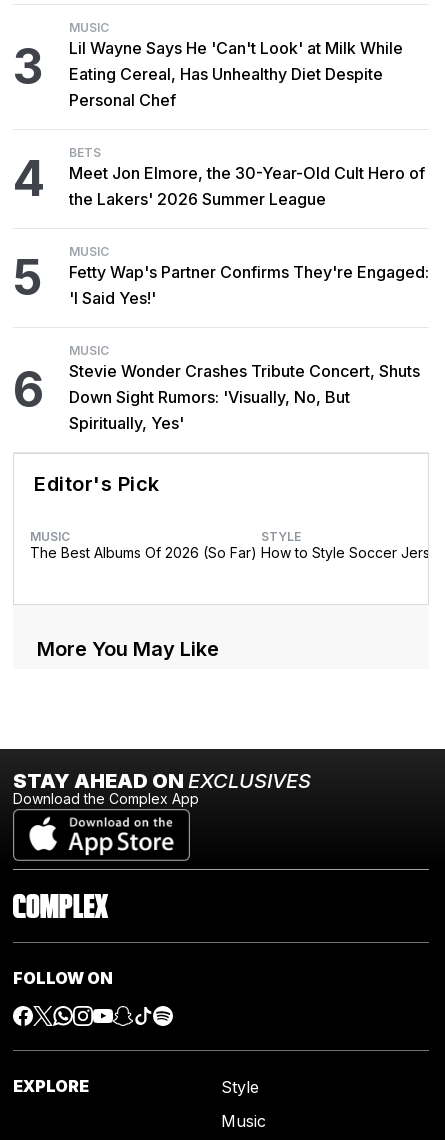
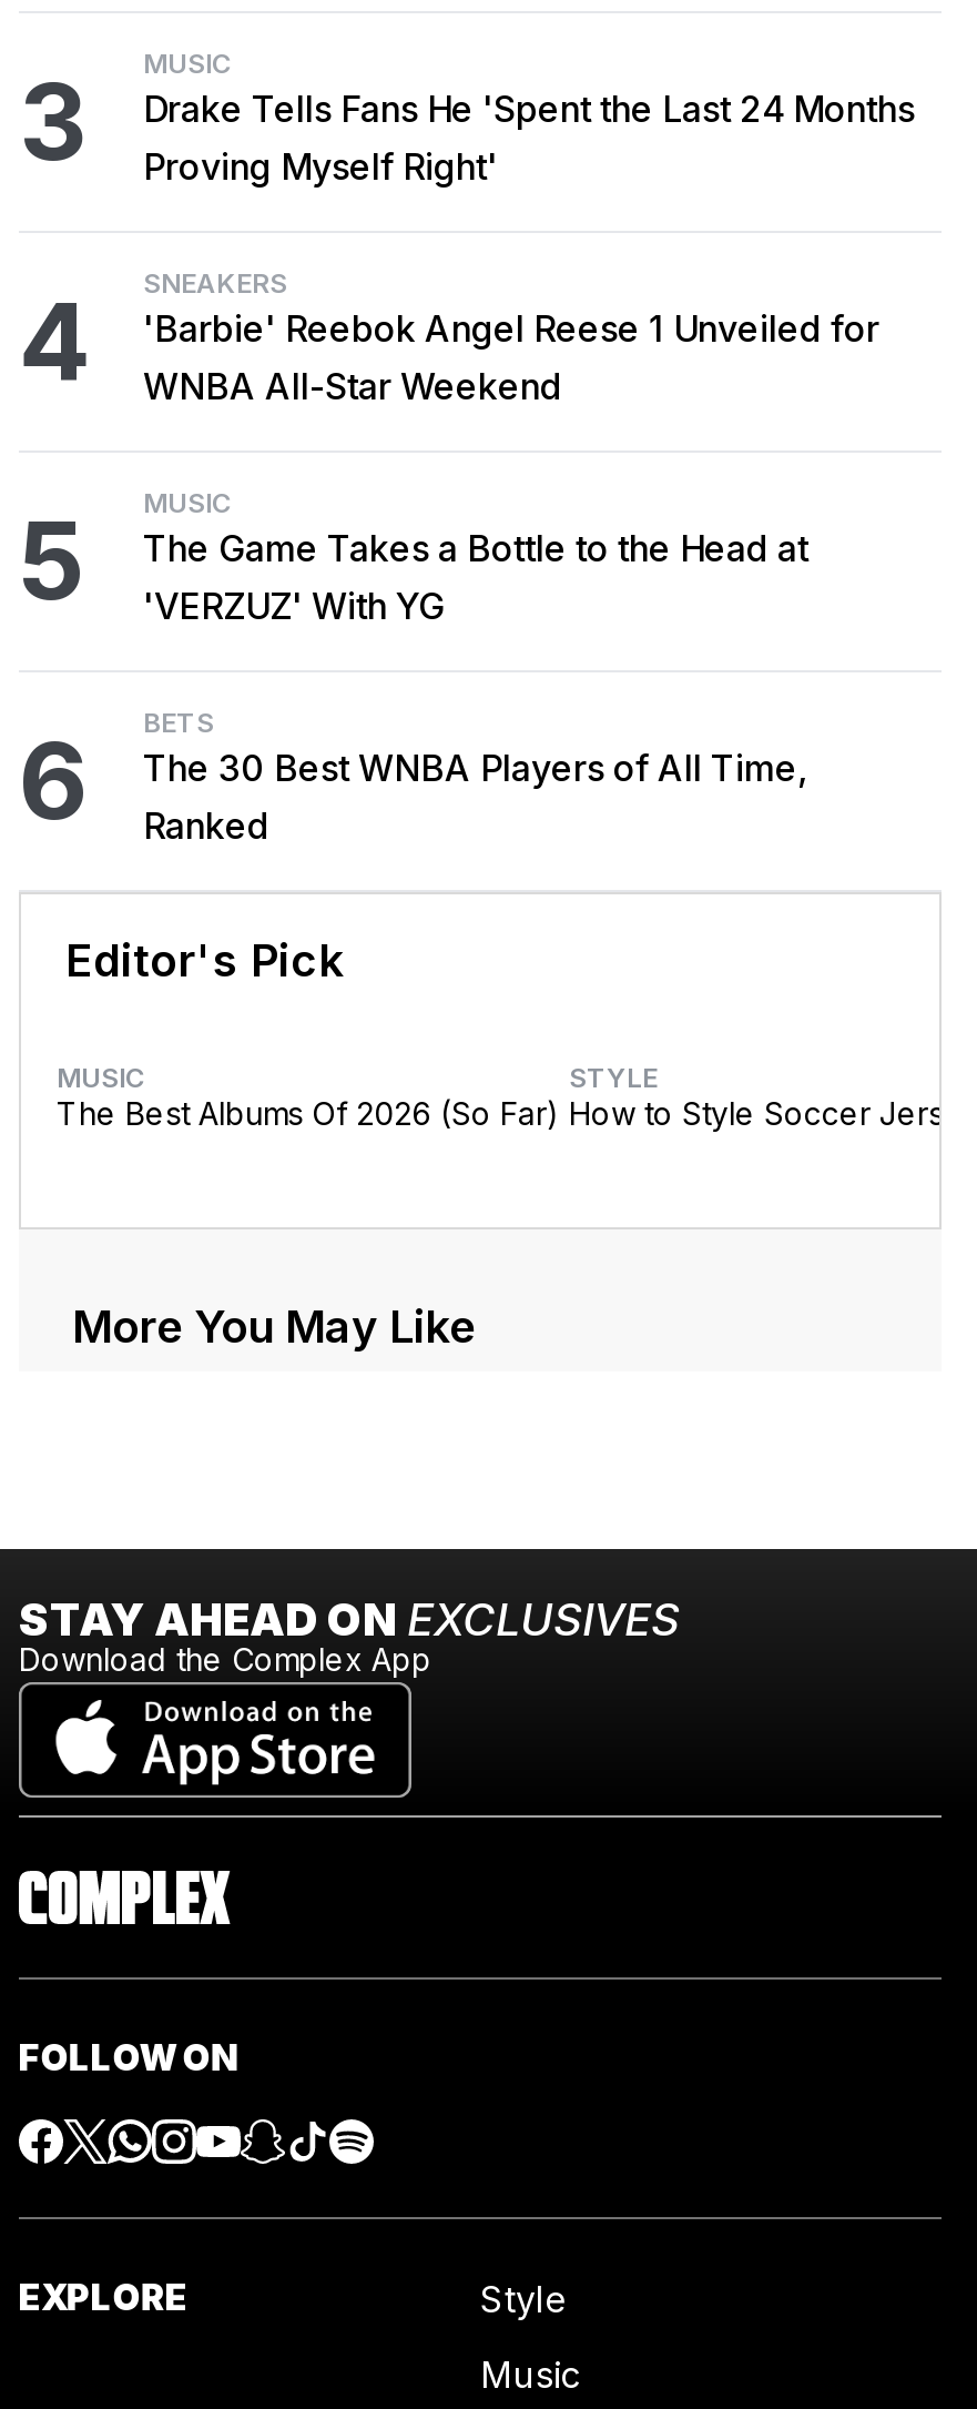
[69,38,403,110] Lil Wayne Says He 'Can't Look' at Milk While | Eating Cereal, Has Unhealthy Diet Despite | Personal Chef -> [143,86,915,188] Drake Tells Fans He 'Spent the Last 24 Months | Proving Myself Right'
[69,145,426,209] BETS | Meet Jon Elmore, the 30-Year-Old Cult Hero of | the Lakers' 2026 Summer League -> [143,266,879,408] SNEAKERS | 'Barbie' Reebok Angel Reese 1 Unveiled for | WNBA All-Star Weekend
[69,262,429,308] Fetty Wap's Partner Confirms They're Engaged: | 'I Said Yes!' -> [143,526,808,628] The Game Takes a Bottle to the Head at | 'VERZUZ' With YG
[69,343,420,433] MUSIC | Stevie Wonder Crashes Tribute Concert, Shuts | Down Sight Rumors: 'Visually, No, But | Spiritually, Yes' -> [143,705,808,847] BETS | The 30 Best WNBA Players of All Time, | Ranked

